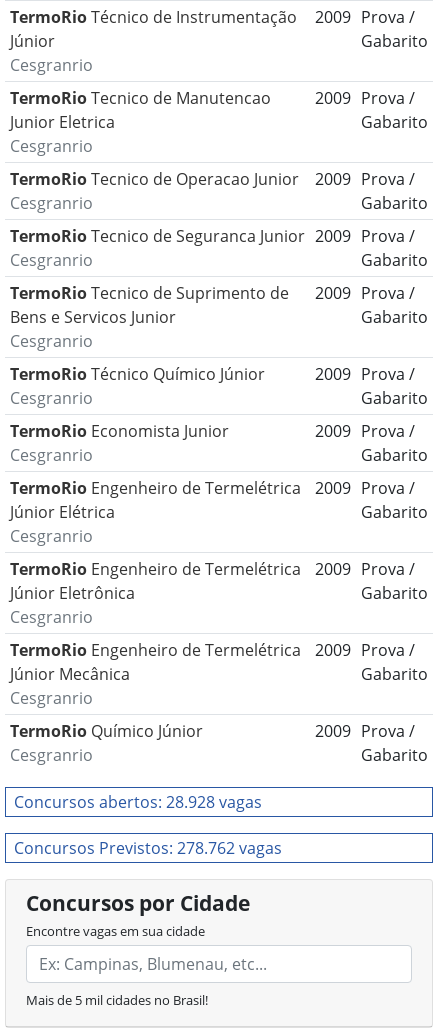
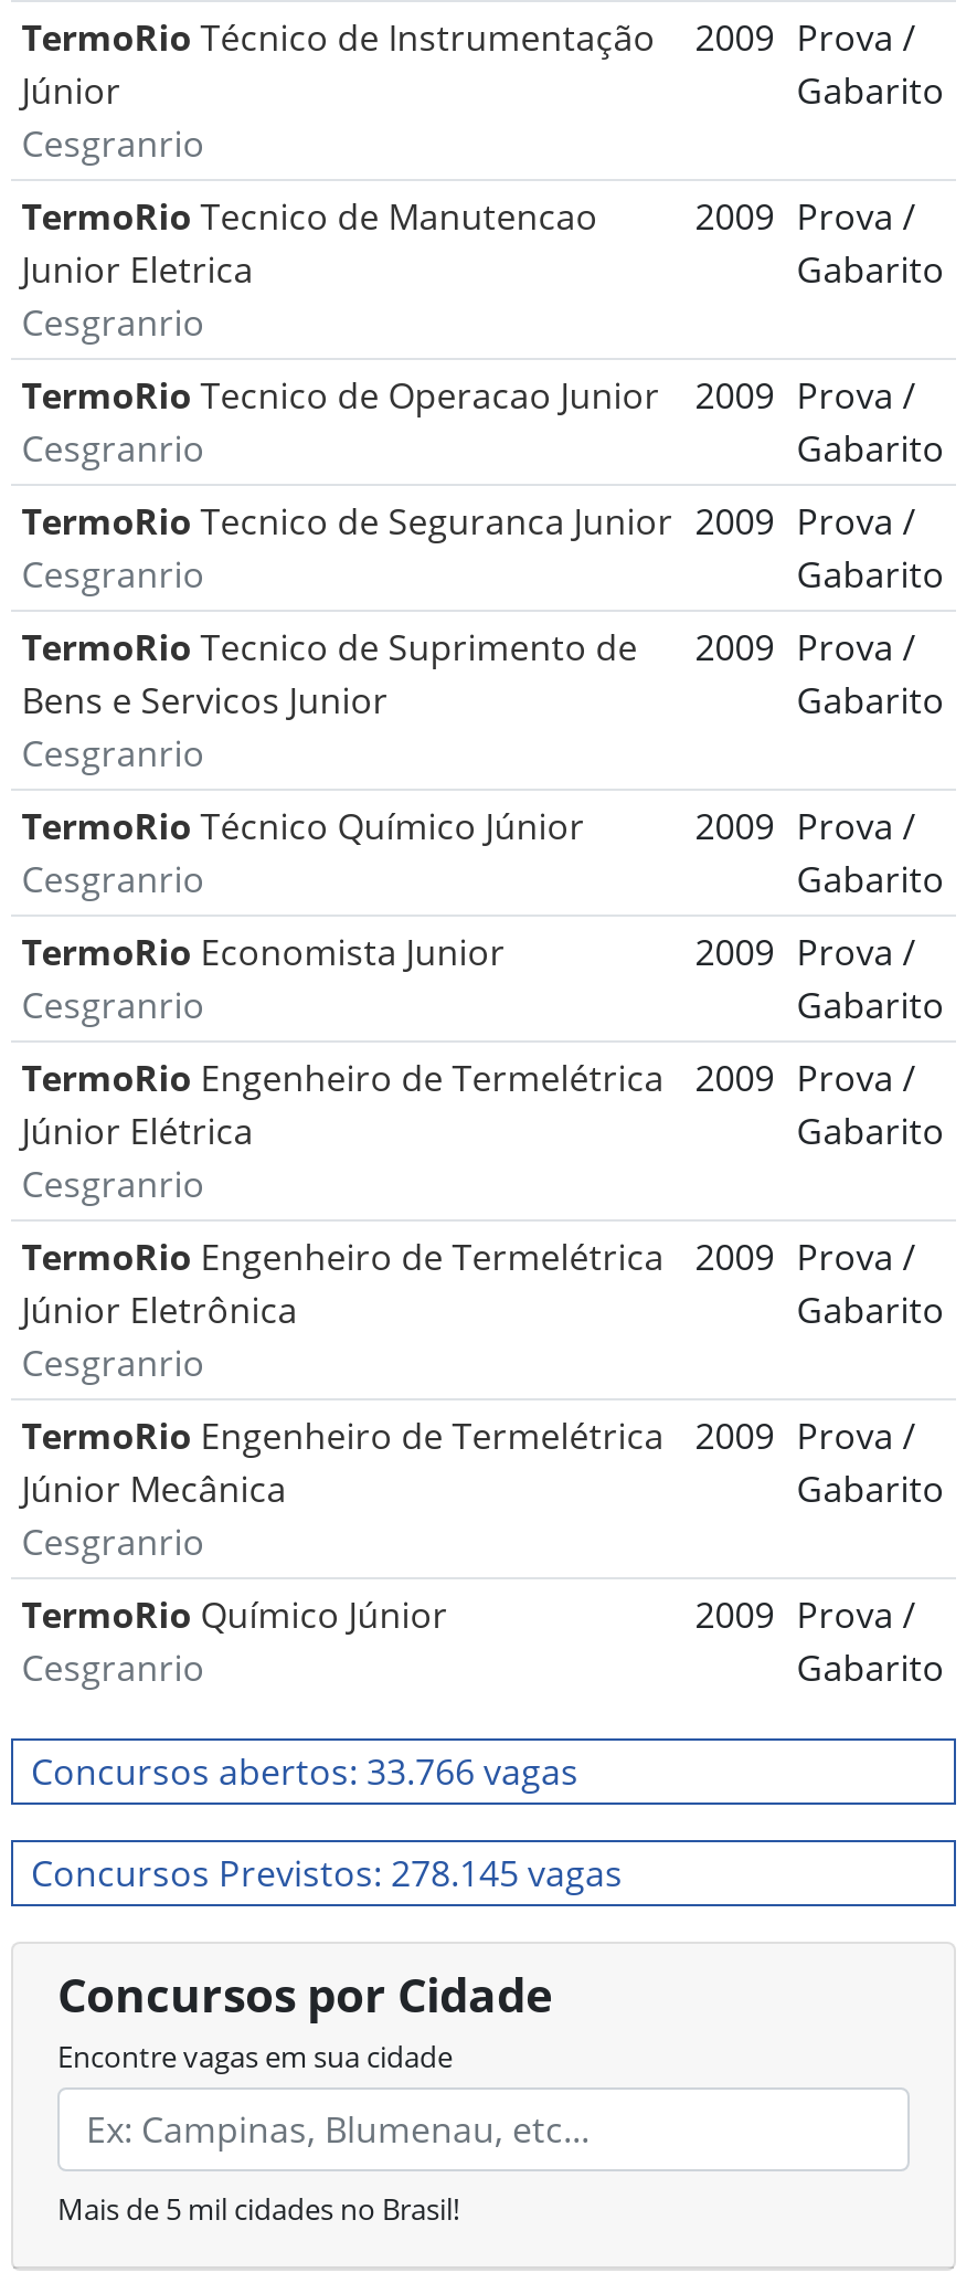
[14,791,262,813] Concursos abertos: 28.928 vagas -> [31,1747,578,1796] Concursos abertos: 33.766 vagas
[14,837,282,859] Concursos Previstos: 278.762 vagas -> [31,1849,623,1897] Concursos Previstos: 278.145 vagas

